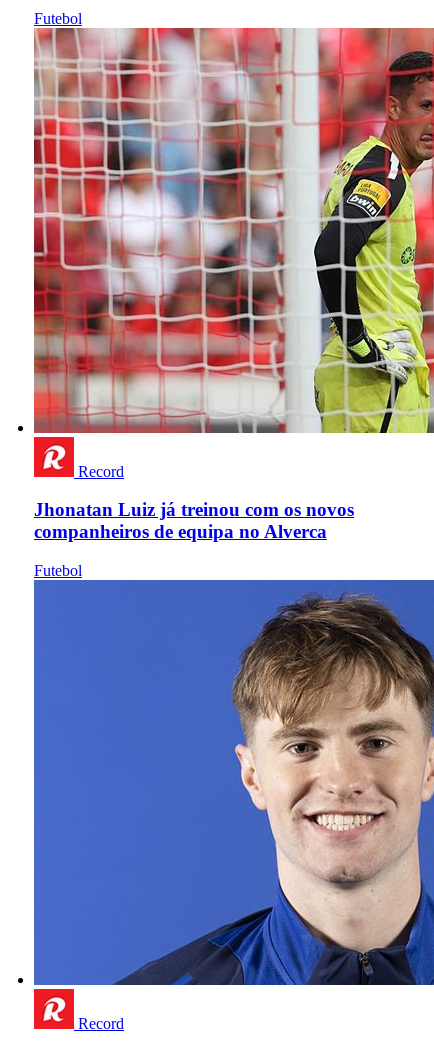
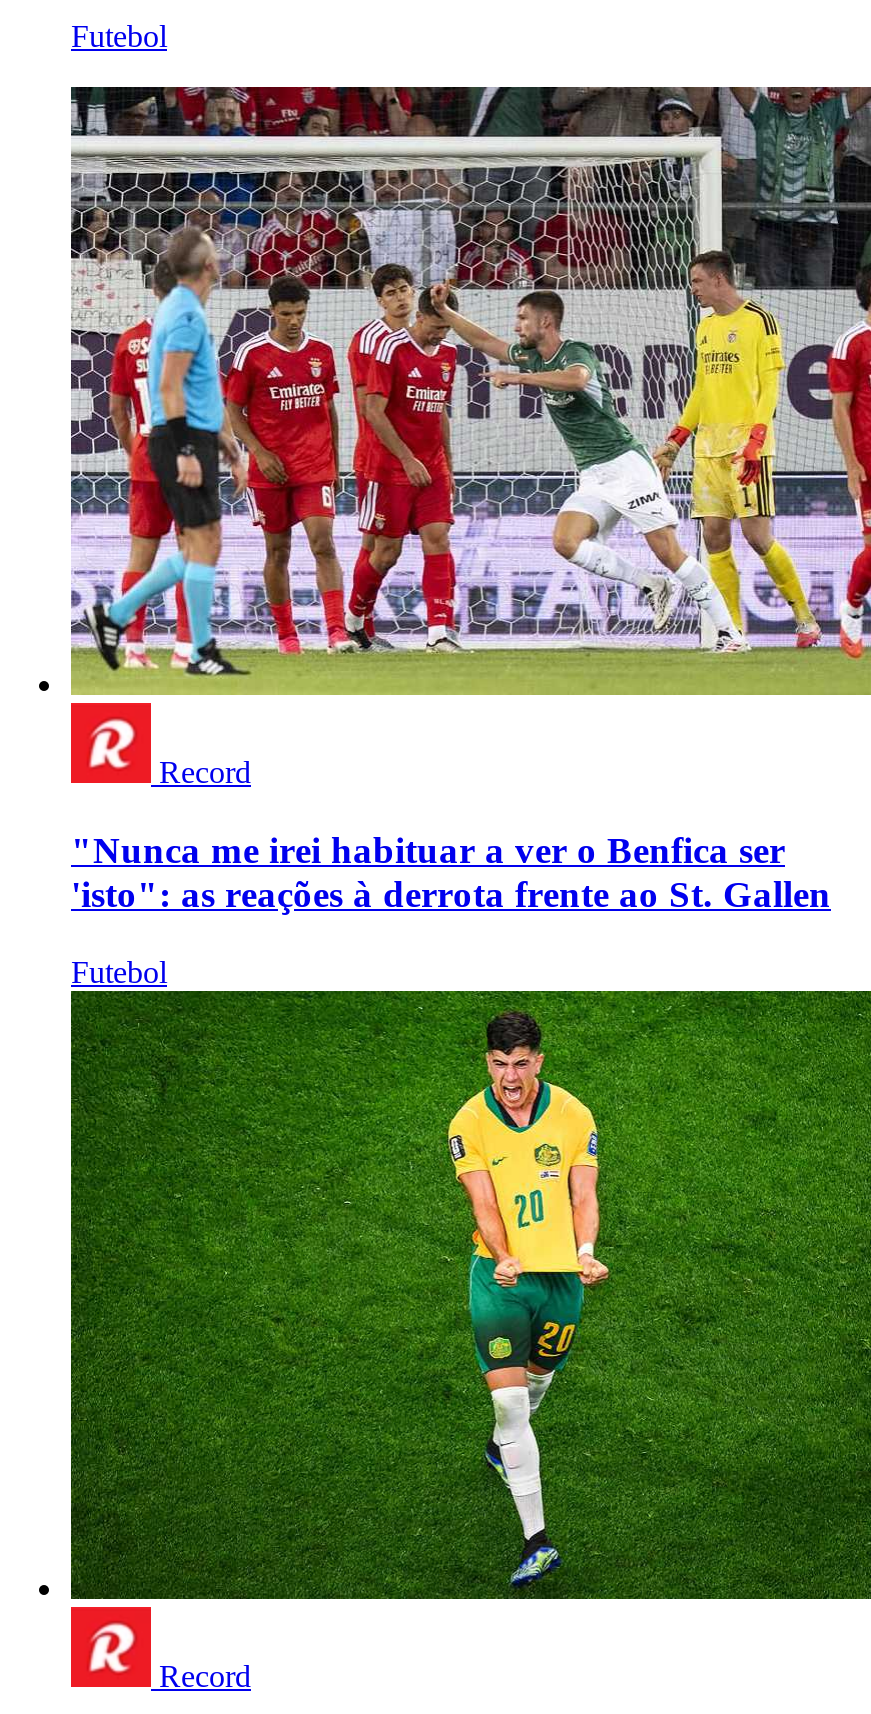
[33,27,431,434] [image] -> [69,56,865,704] [image]
[34,499,354,542] Jhonatan Luiz já treinou com os novos | companheiros de equipa no Alverca -> [71,828,831,914] "Nunca me irei habituar a ver o Benfica ser | 'isto": as reações à derrota frente ao St. Gallen
[33,580,431,990] [image] -> [69,990,865,1608] [image]

